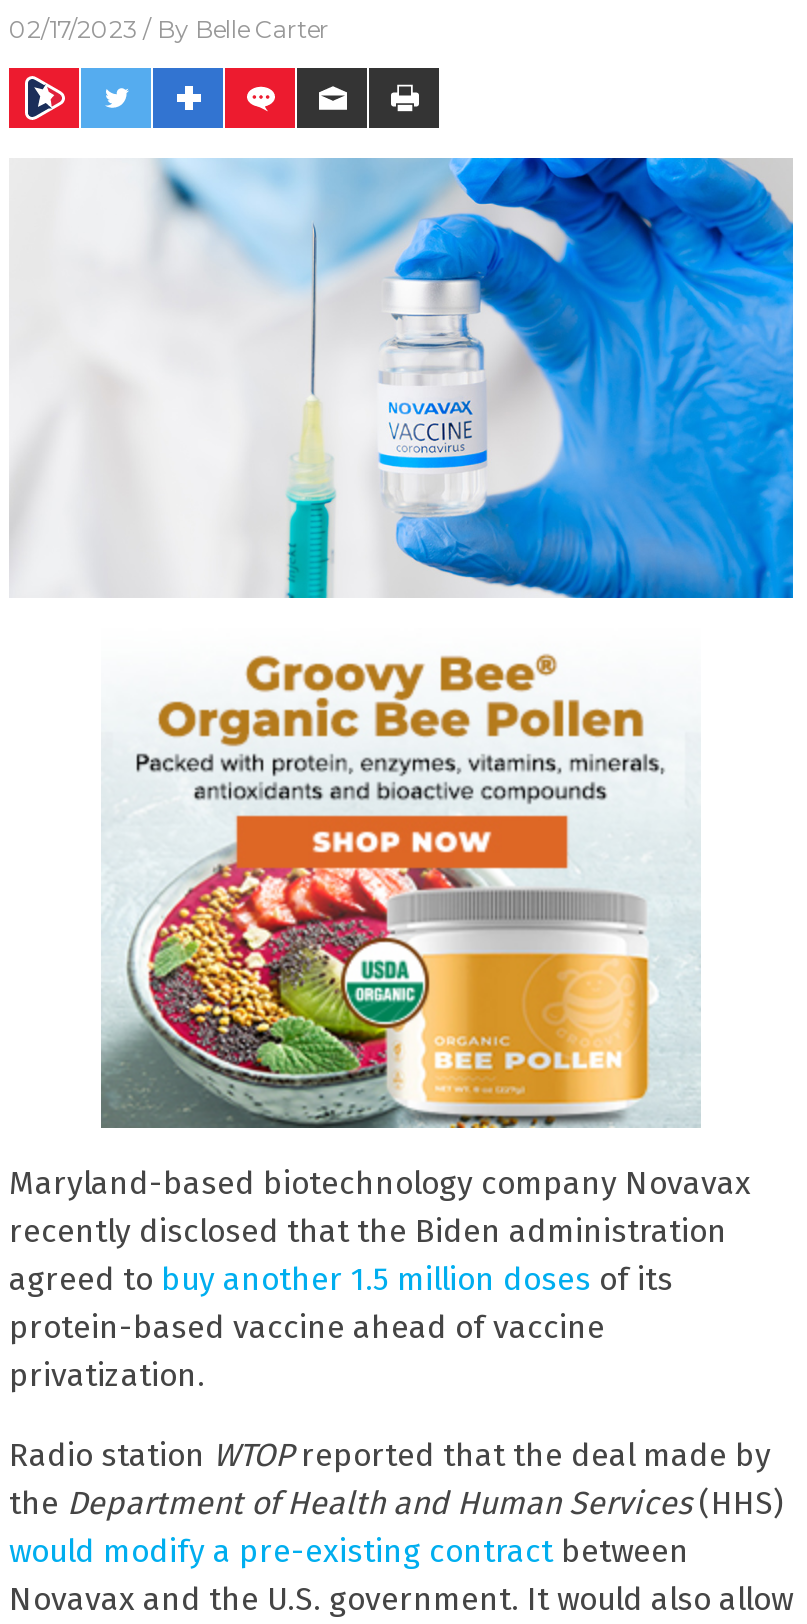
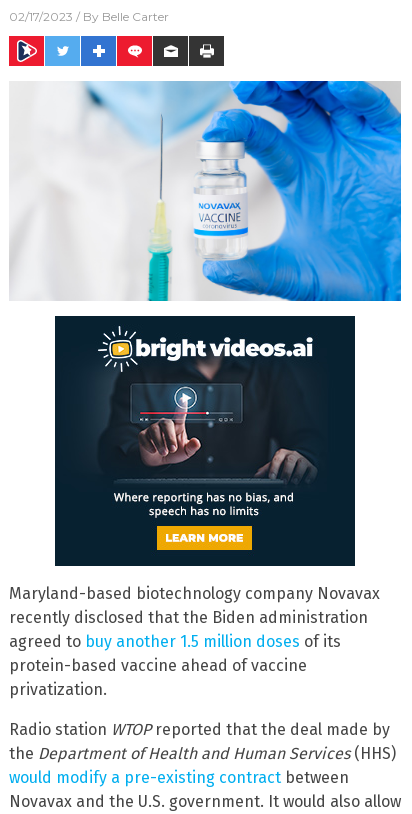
[101,628,701,1130] [image] -> [54,315,356,567] [image]

